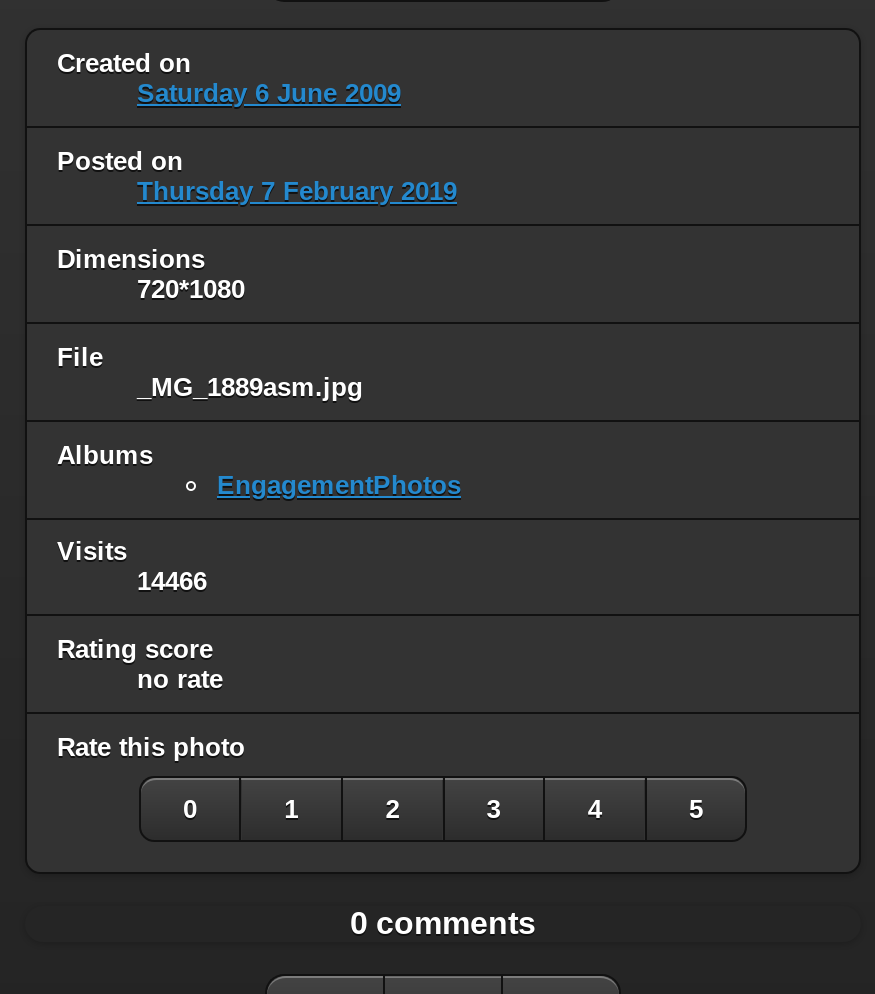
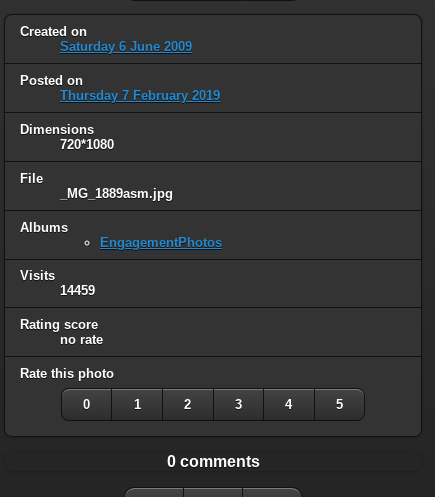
[137,567,207,597] 14466 -> [60,283,95,298] 14459

